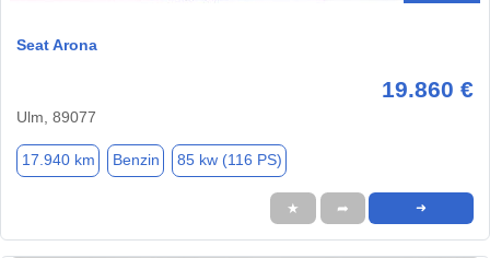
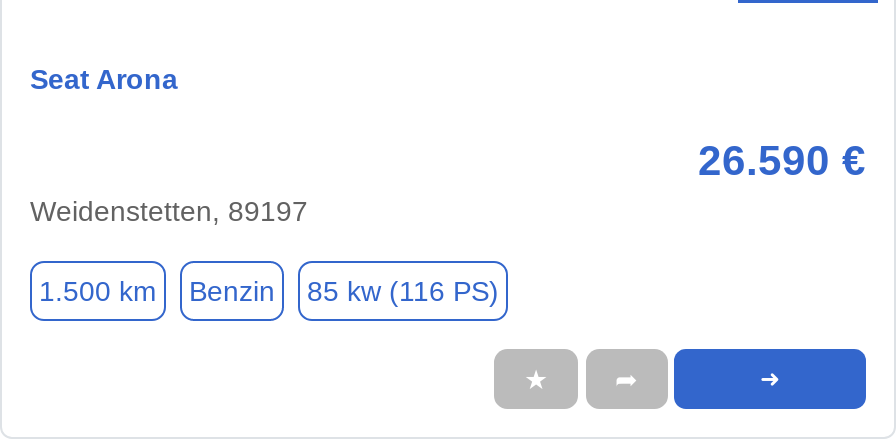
[16,77,474,126] 19.860 € | Ulm, 89077 -> [30,138,866,228] 26.590 € | Weidenstetten, 89197
[21,151,282,169] 17.940 km Benzin 85 kw (116 PS) -> [39,275,499,307] 1.500 km Benzin 85 kw (116 PS)

